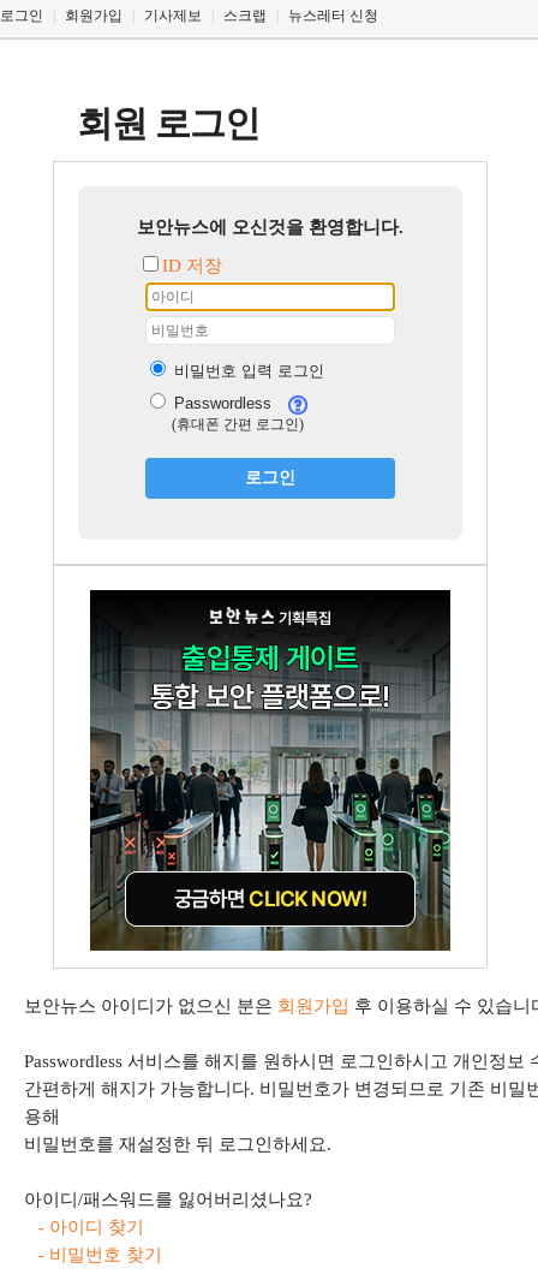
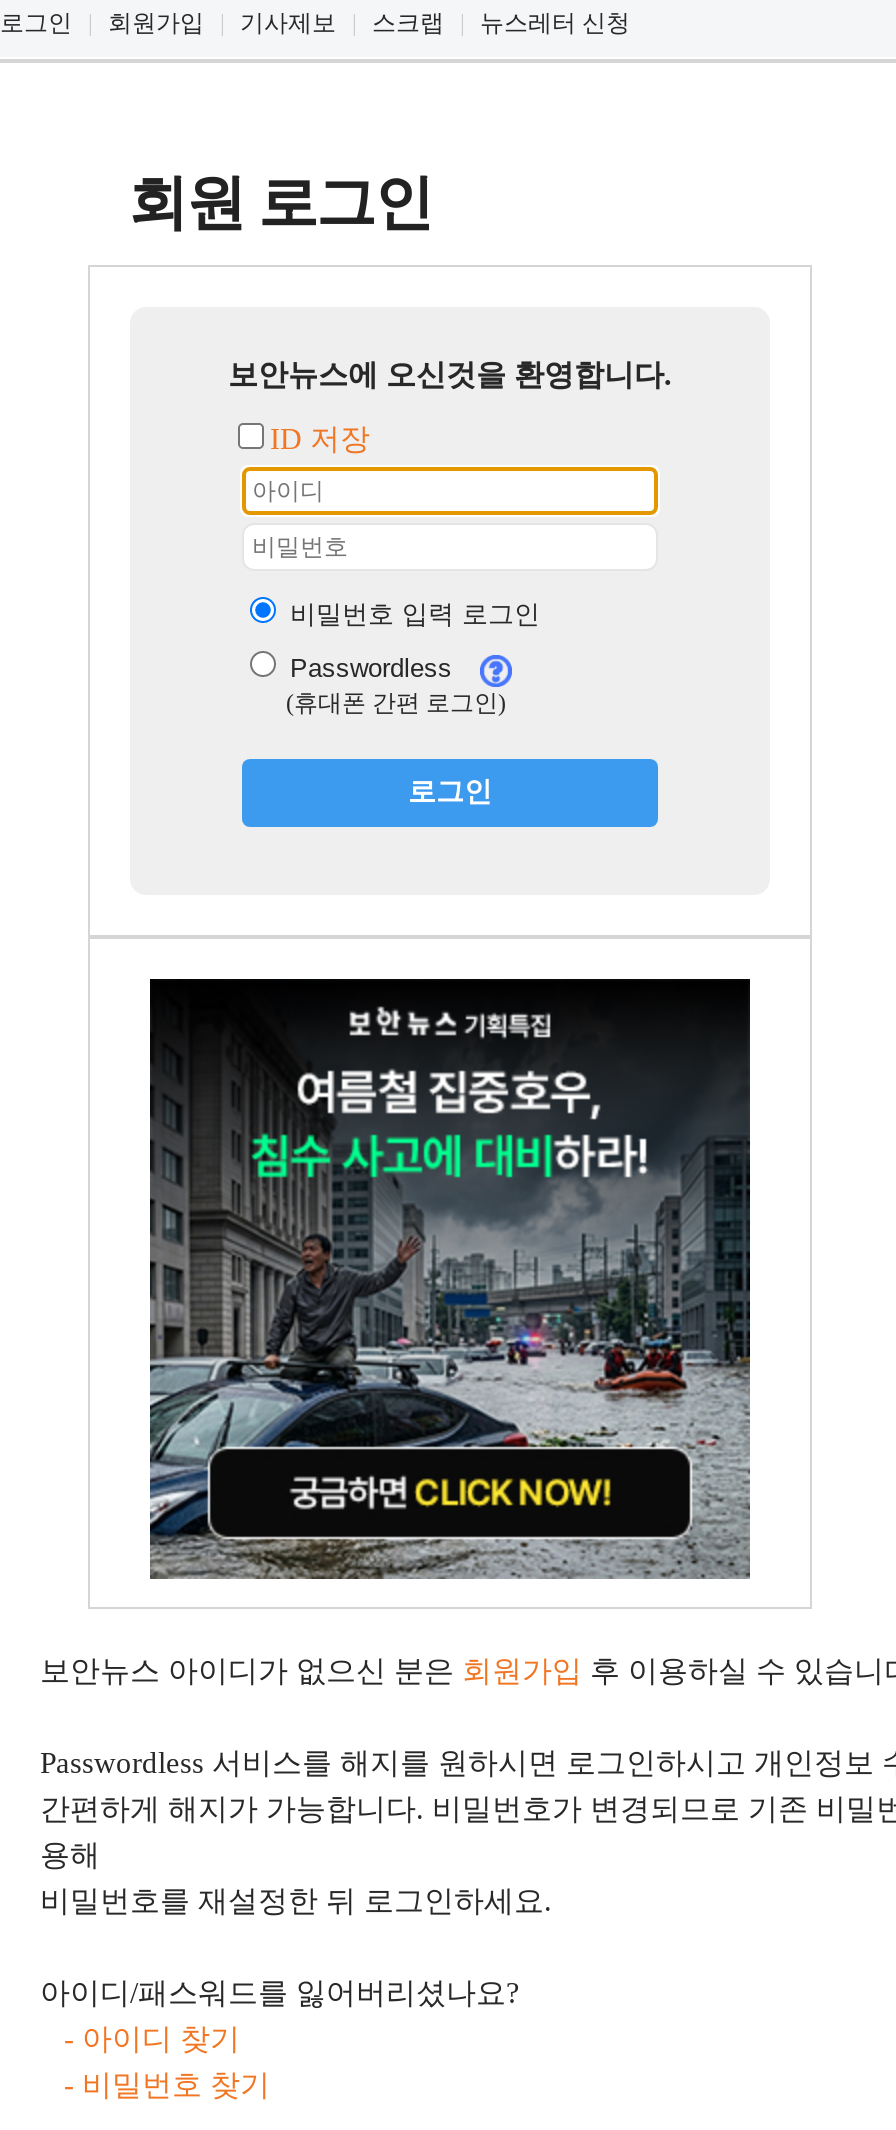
[90,644,452,952] [image] -> [148,1069,752,1581] [image]

